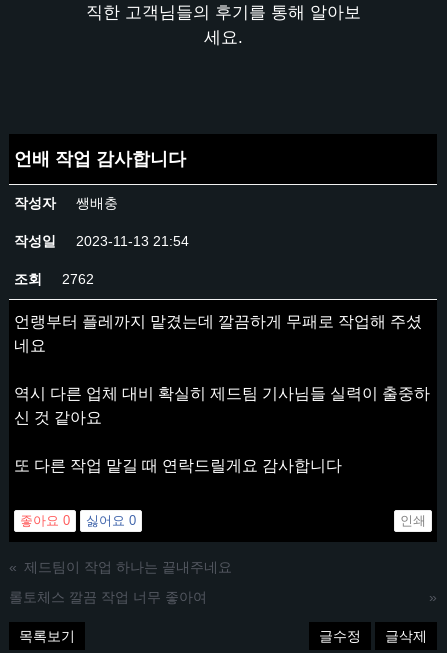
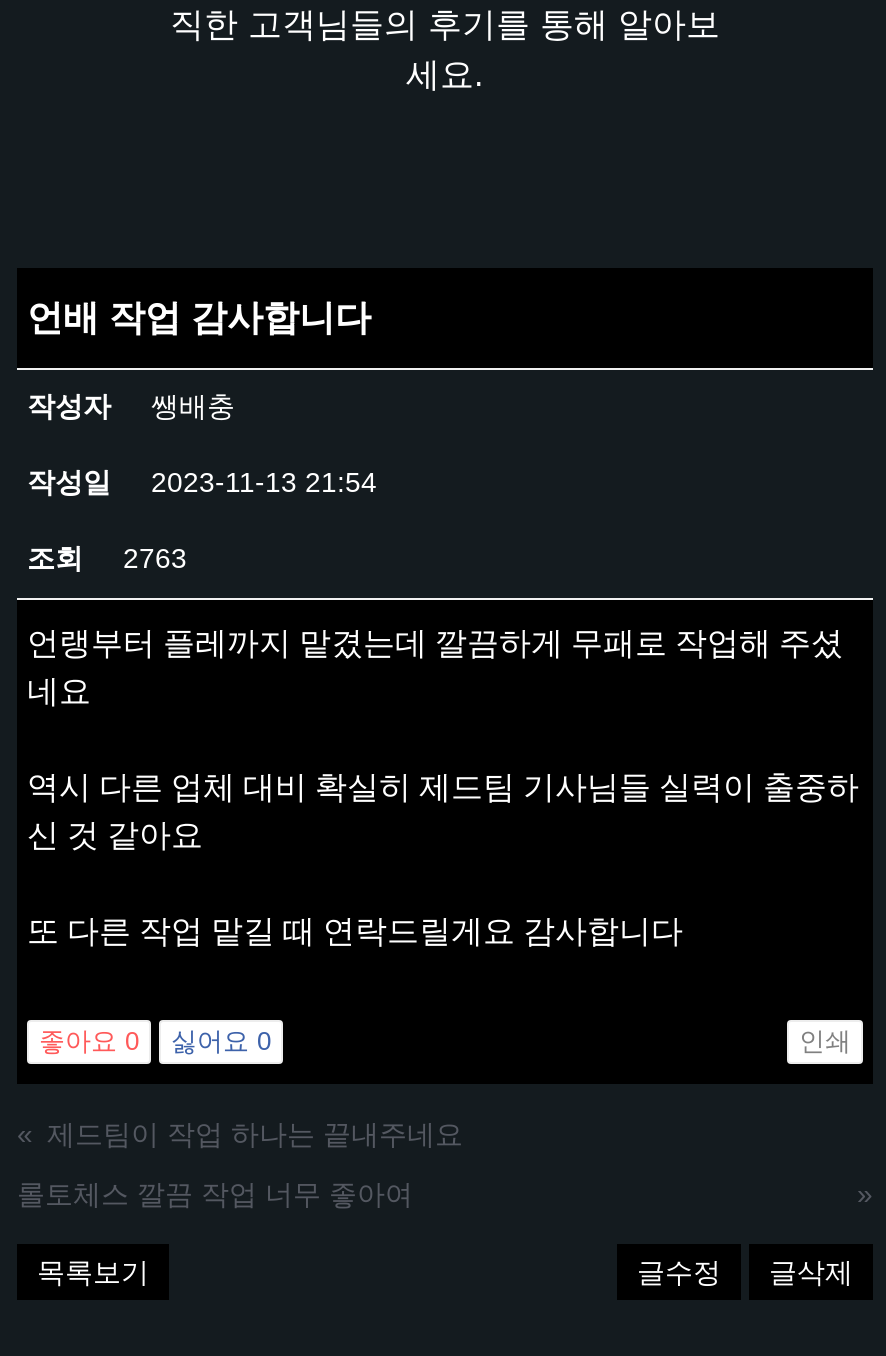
[14,271,94,287] 조회 2762 -> [27,543,187,575] 조회 2763

